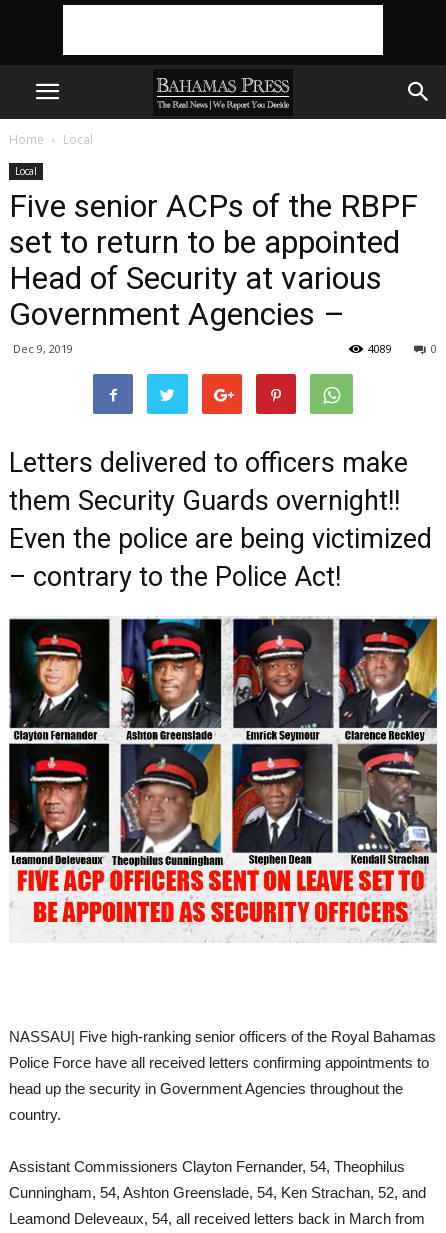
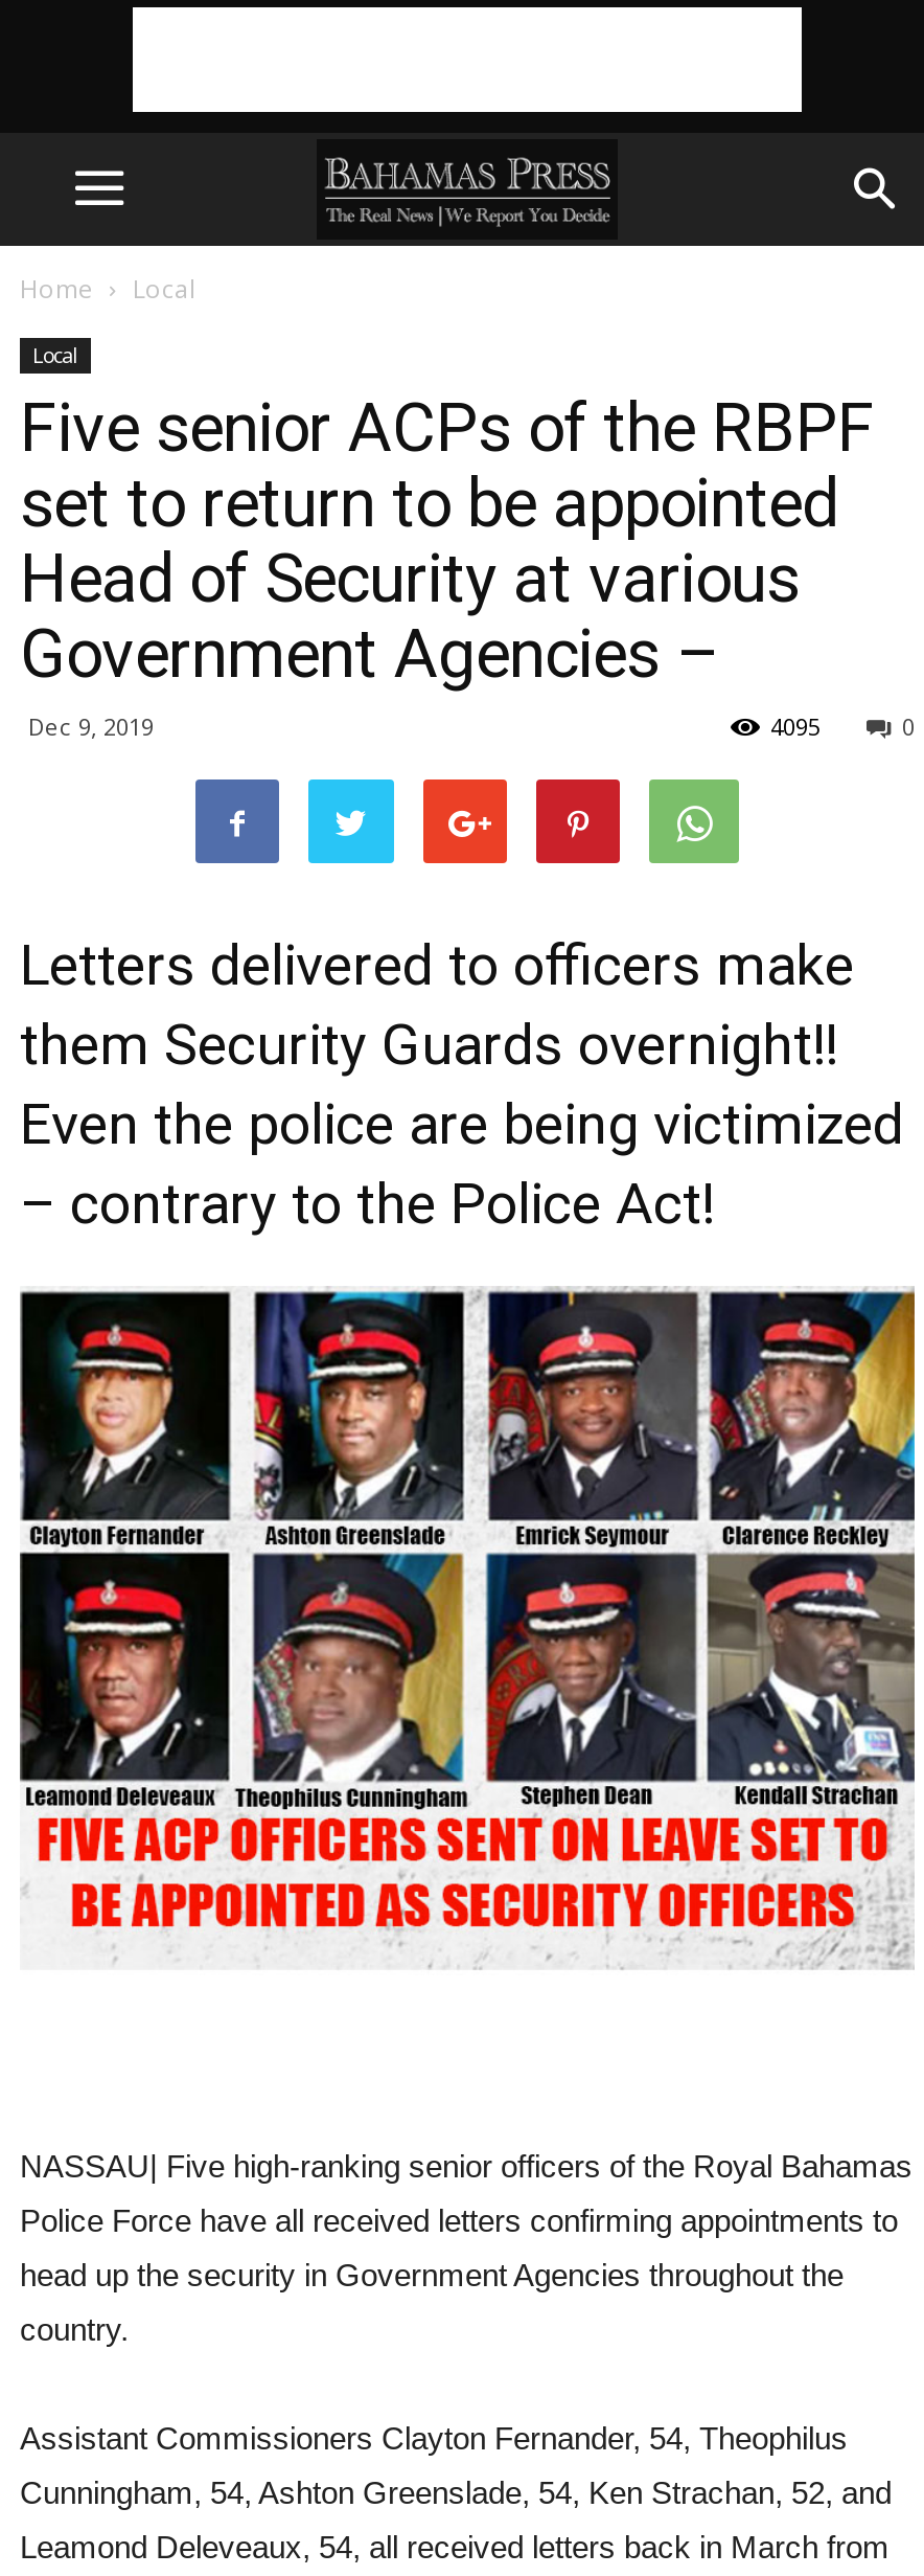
[368,341,392,356] 4089 -> [770,710,821,742] 4095

